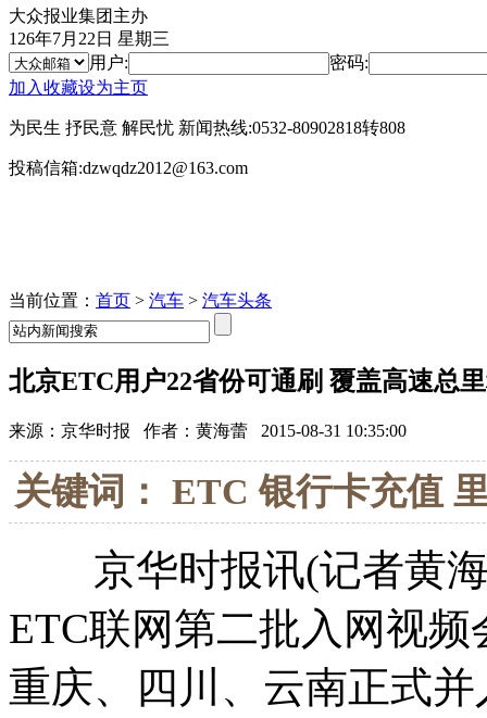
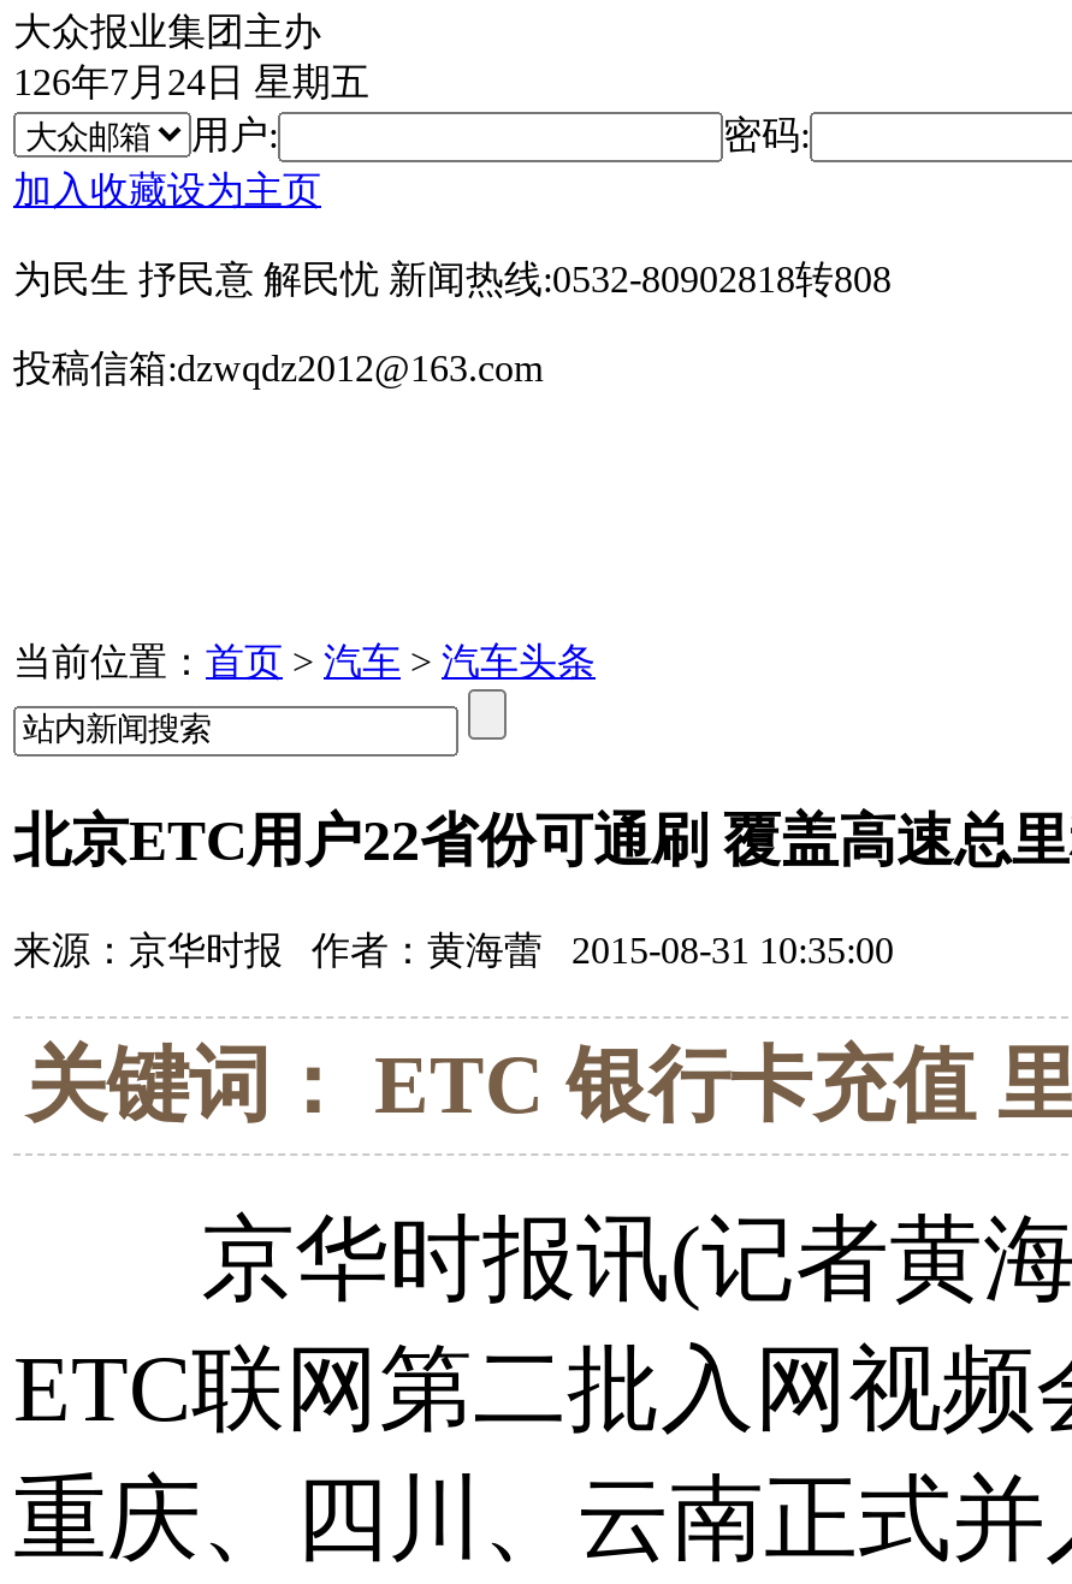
[9,29,170,48] 126年7月22日 星期三 -> [13,61,369,102] 126年7月24日 星期五

